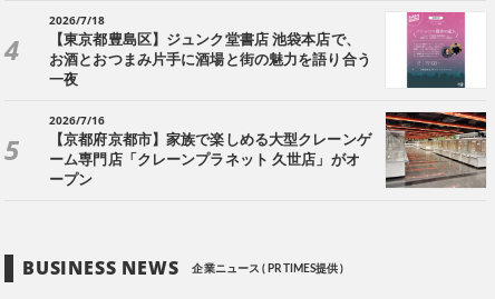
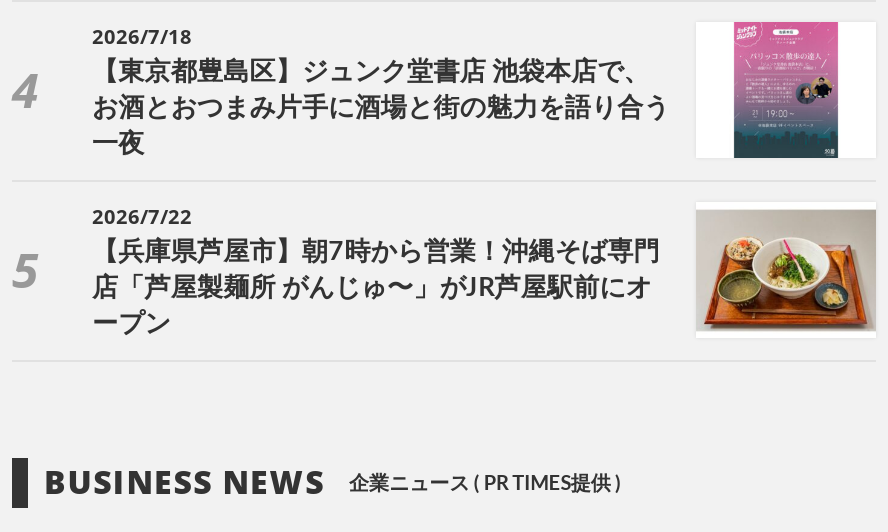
[49,112,105,127] 2026/7/16 -> [92,201,192,229] 2026/7/22
[49,111,487,189] [image] | 【京都府京都市】家族で楽しめる大型クレーンゲ -> [92,202,876,338] [image] | 【兵庫県芦屋市】朝7時から営業！沖縄そば専門
[49,153,360,168] ーム専門店「クレーンプラネット 久世店」がオ -> [92,275,652,301] 店「芦屋製麺所 がんじゅ〜」がJR芦屋駅前にオ

